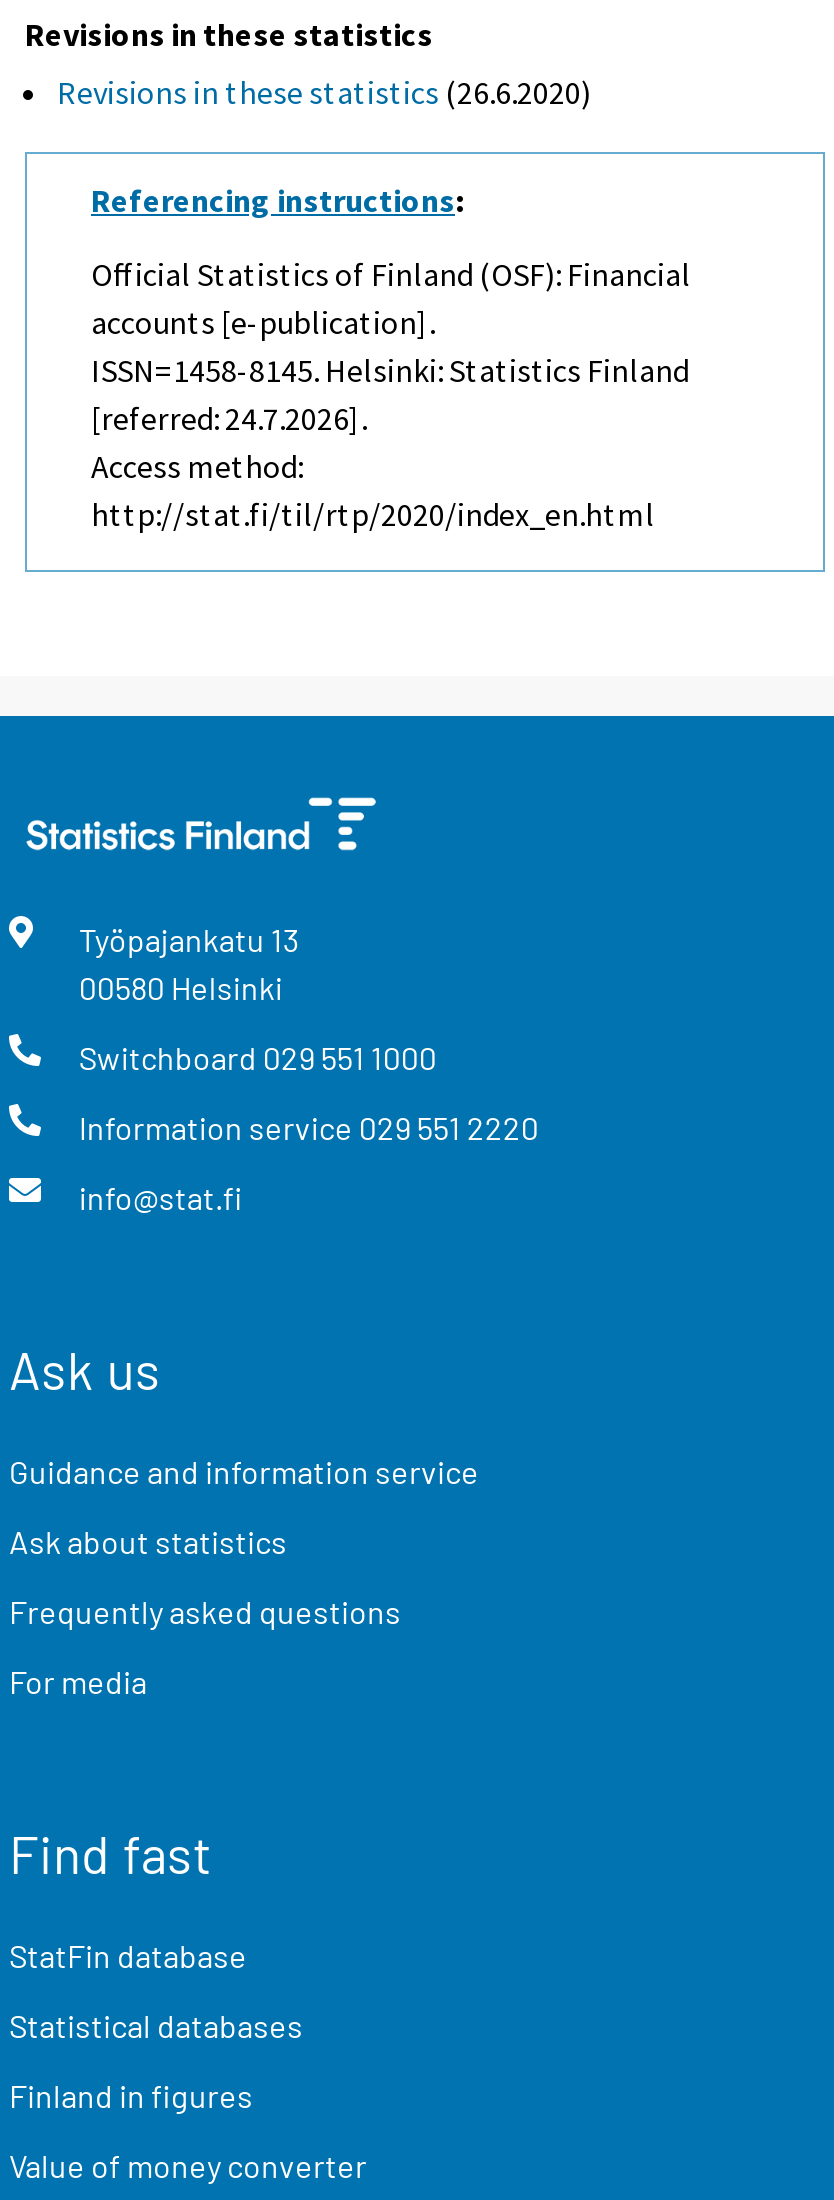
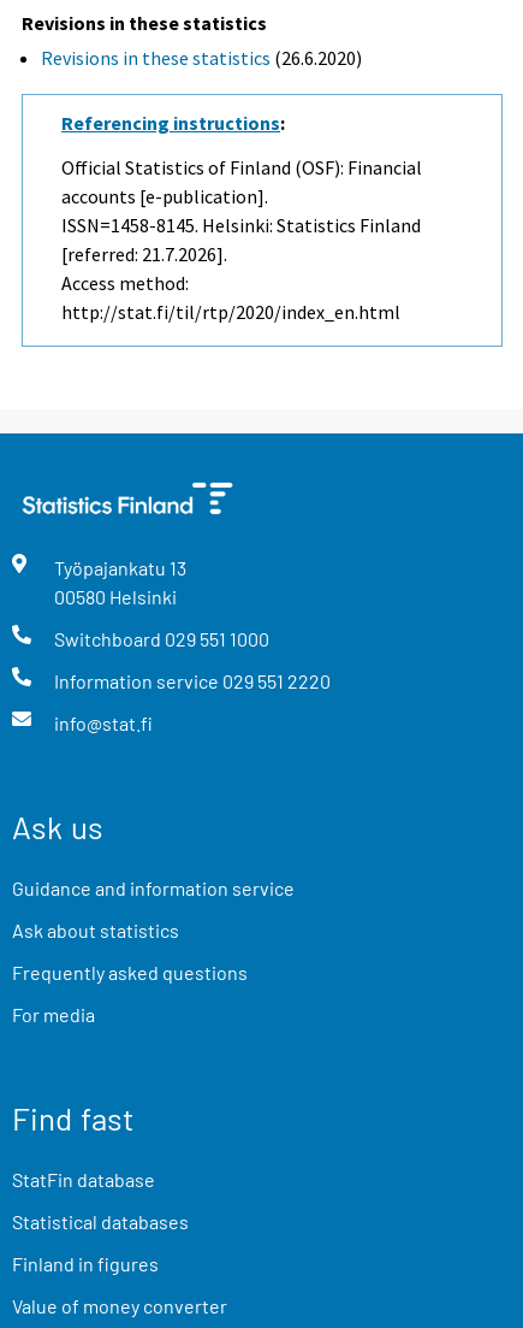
[91,397,367,437] [referred: 24.7.2026]. -> [61,242,227,266] [referred: 21.7.2026].

